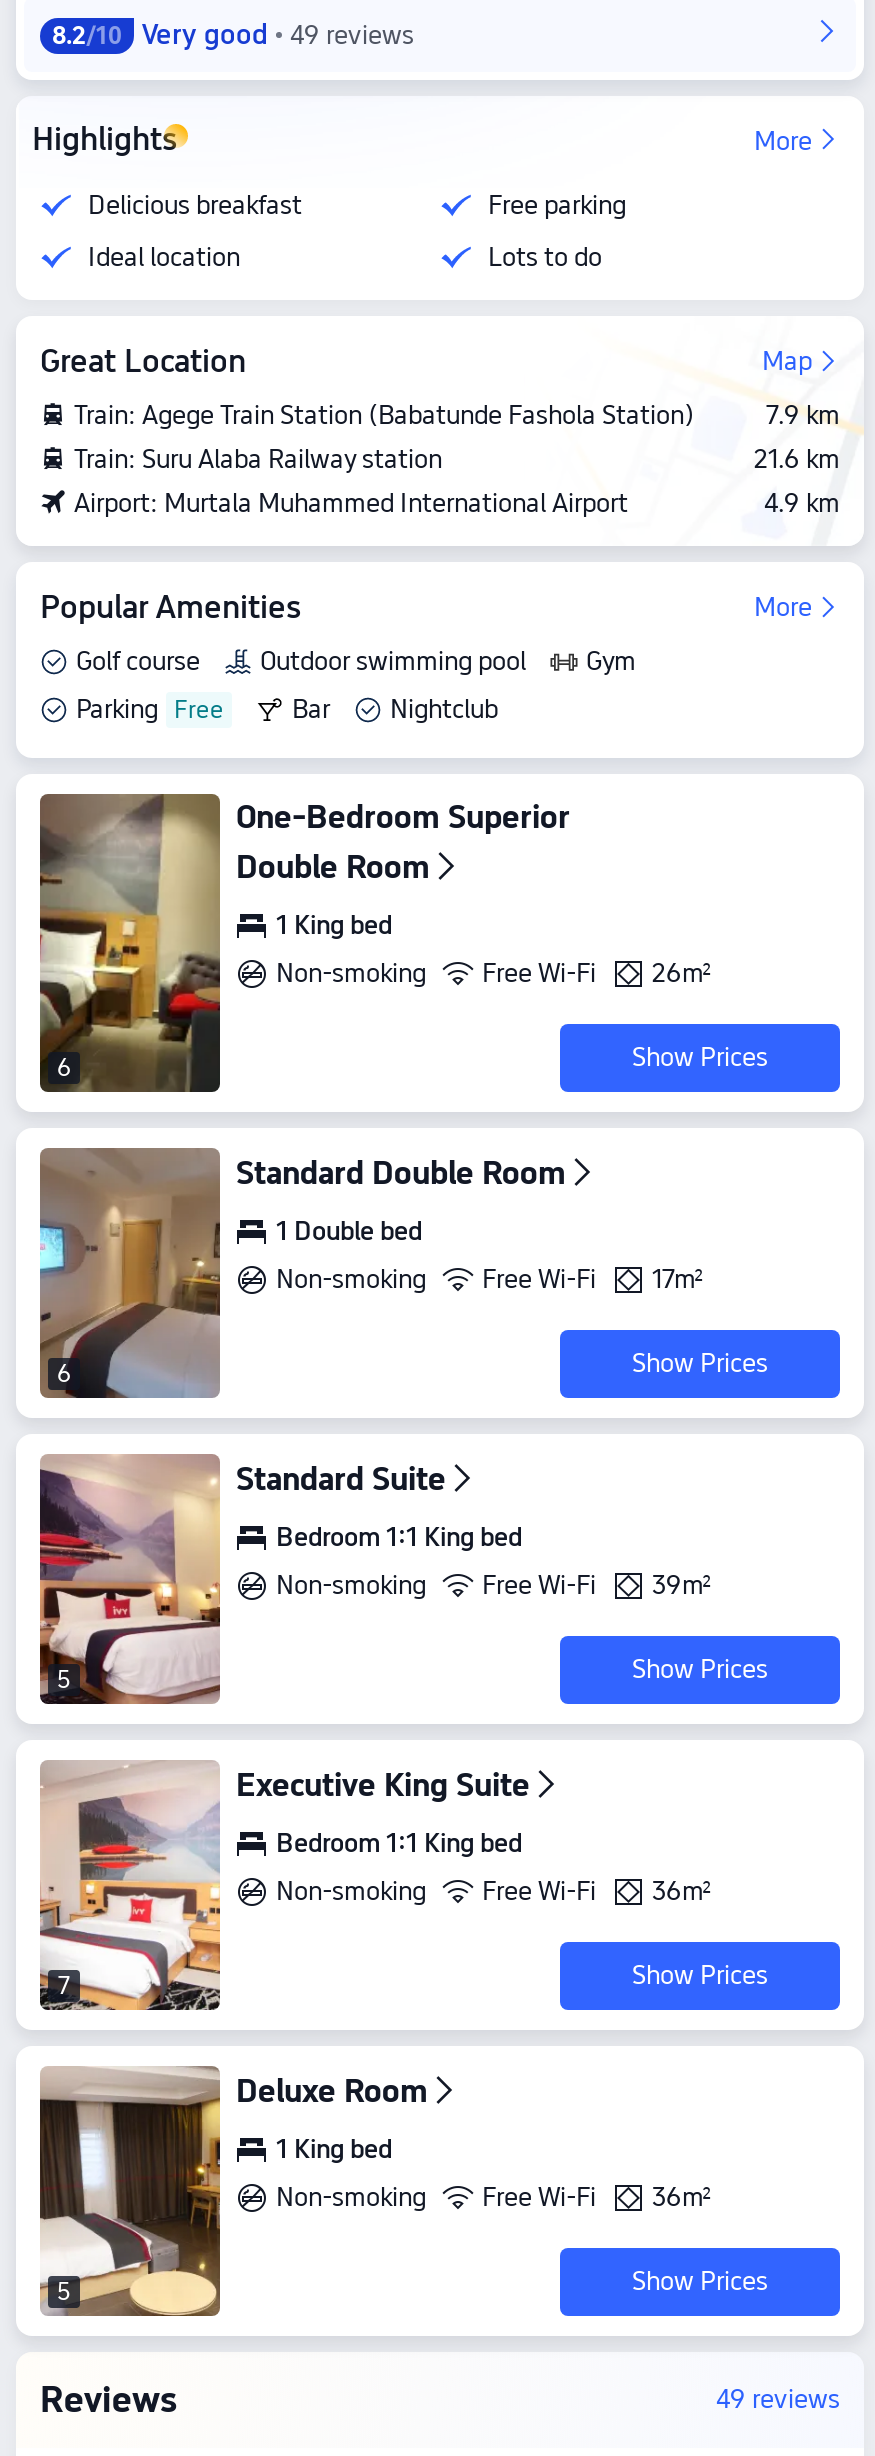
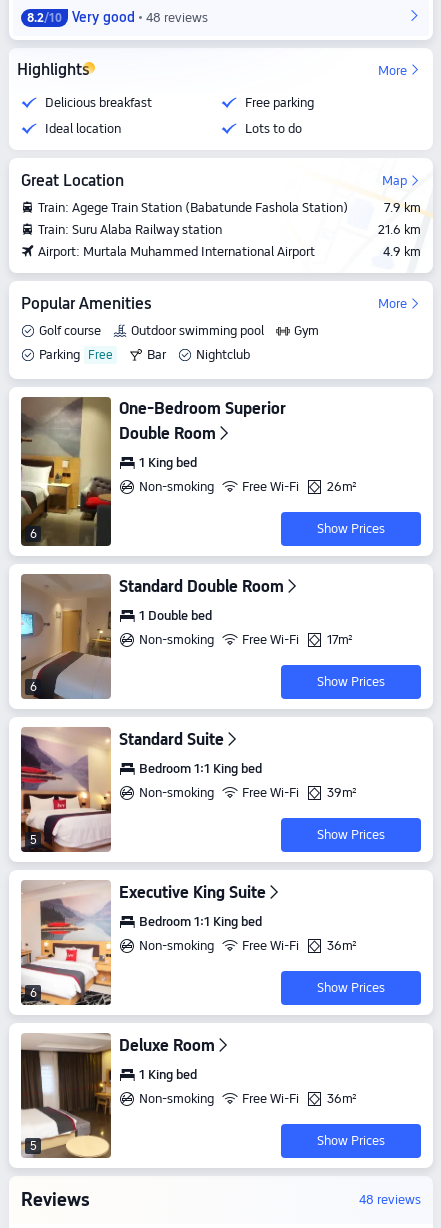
[52,18,414,50] 8.2/10 Very good 49 reviews -> [27,9,208,25] 8.2/10 Very good 48 reviews
[58,1972,70,2000] 7 -> [29,986,36,1000] 6
[716,2384,840,2414] 49 reviews -> [359,1192,421,1207] 48 reviews

